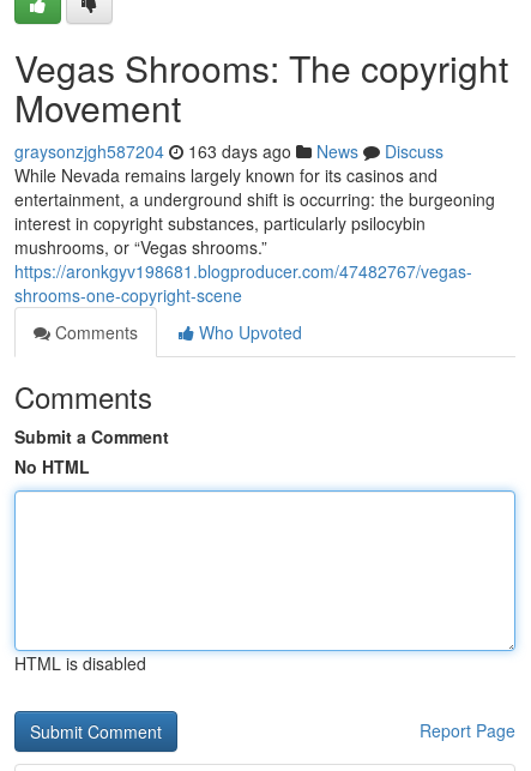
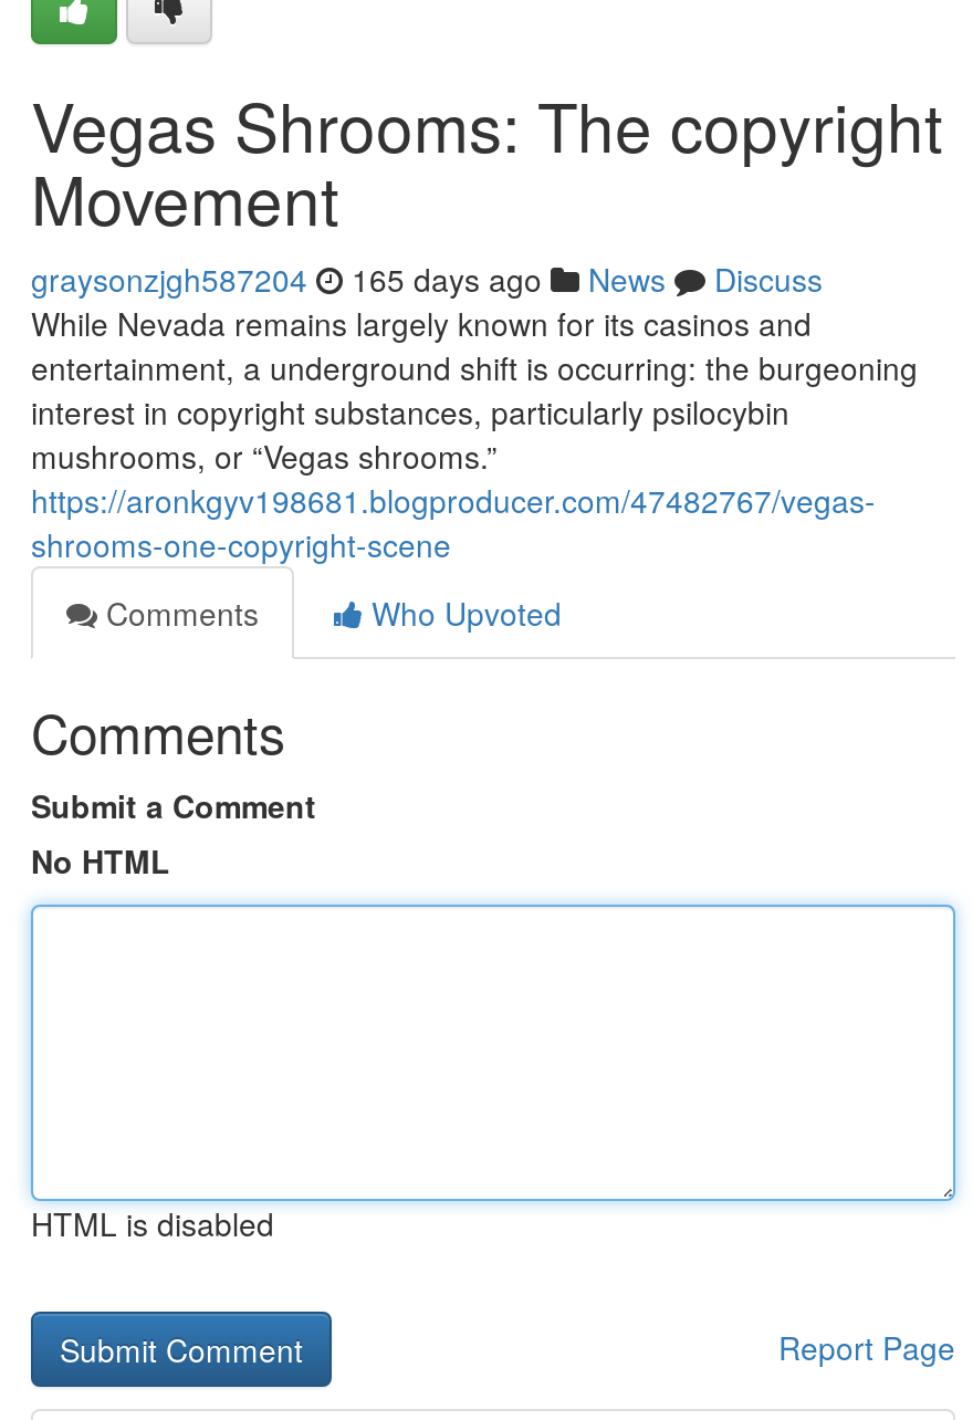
[14,139,443,163] graysonzjgh587204 163 days ago News Discuss -> [31,257,823,301] graysonzjgh587204 165 days ago News Discuss

